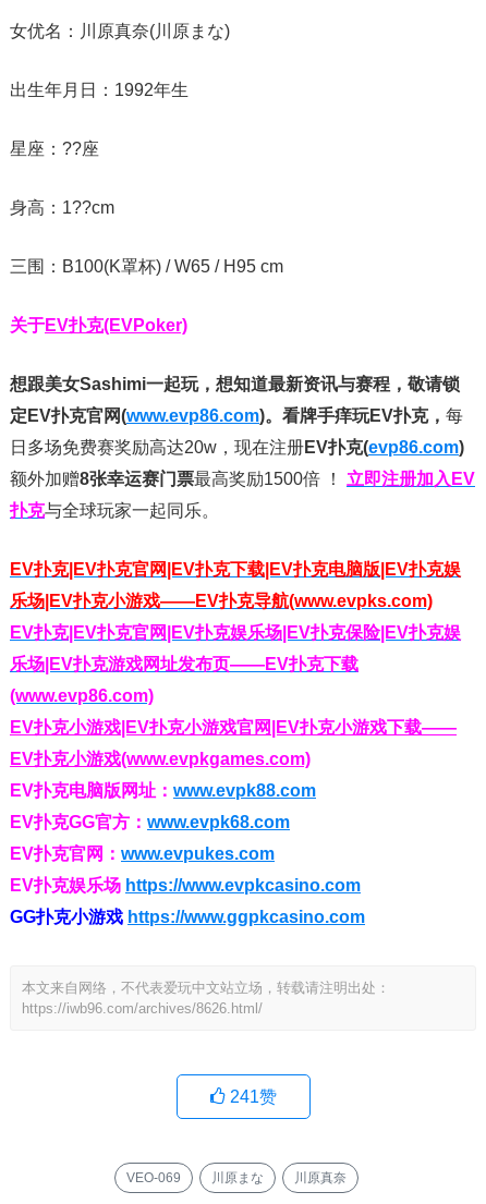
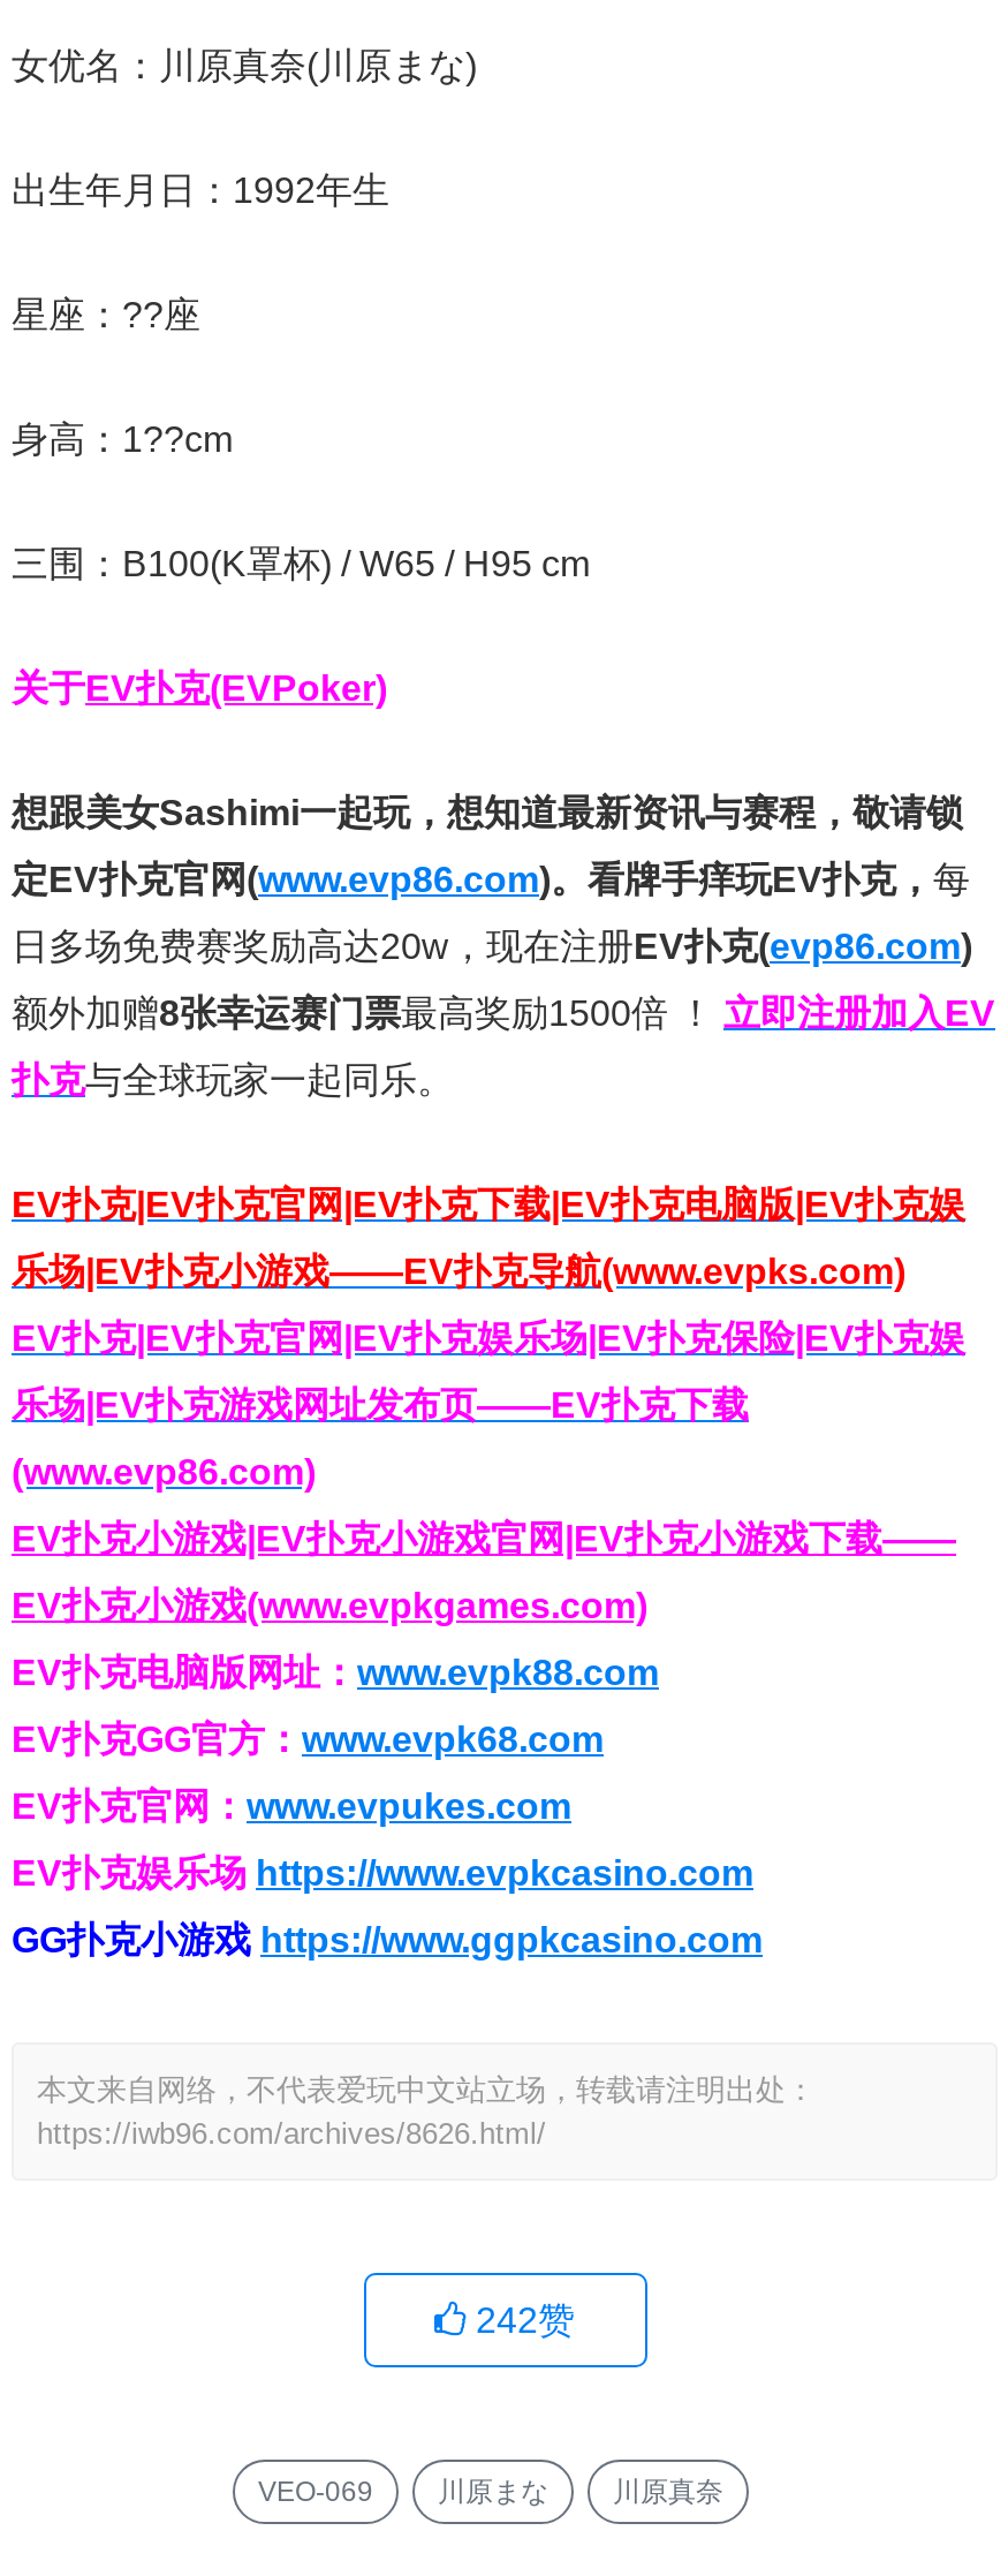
[225,1087,276,1106] 241赞 -> [467,2300,575,2339] 242赞

